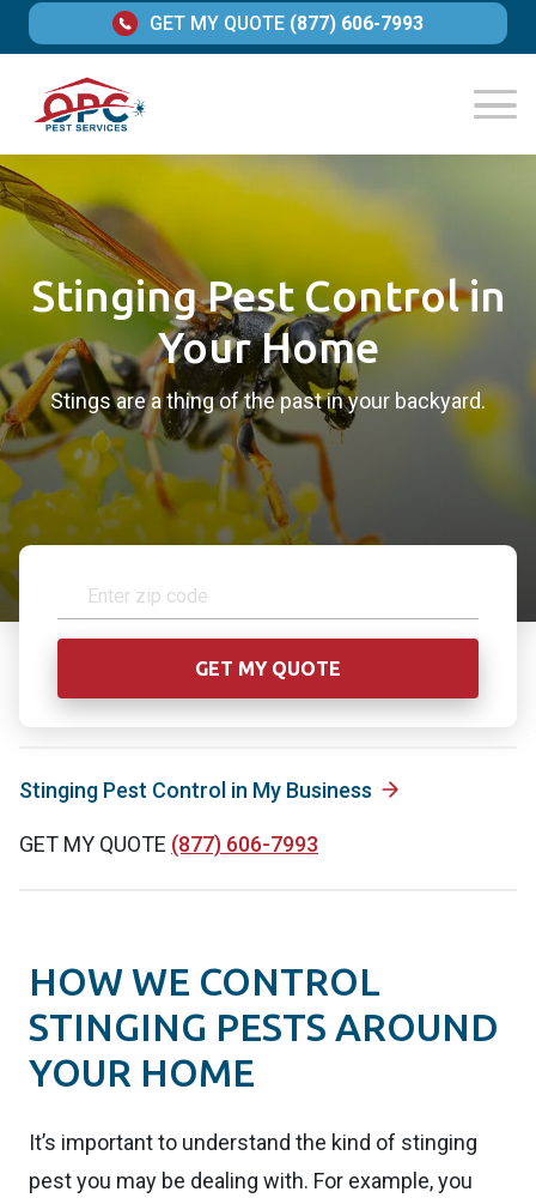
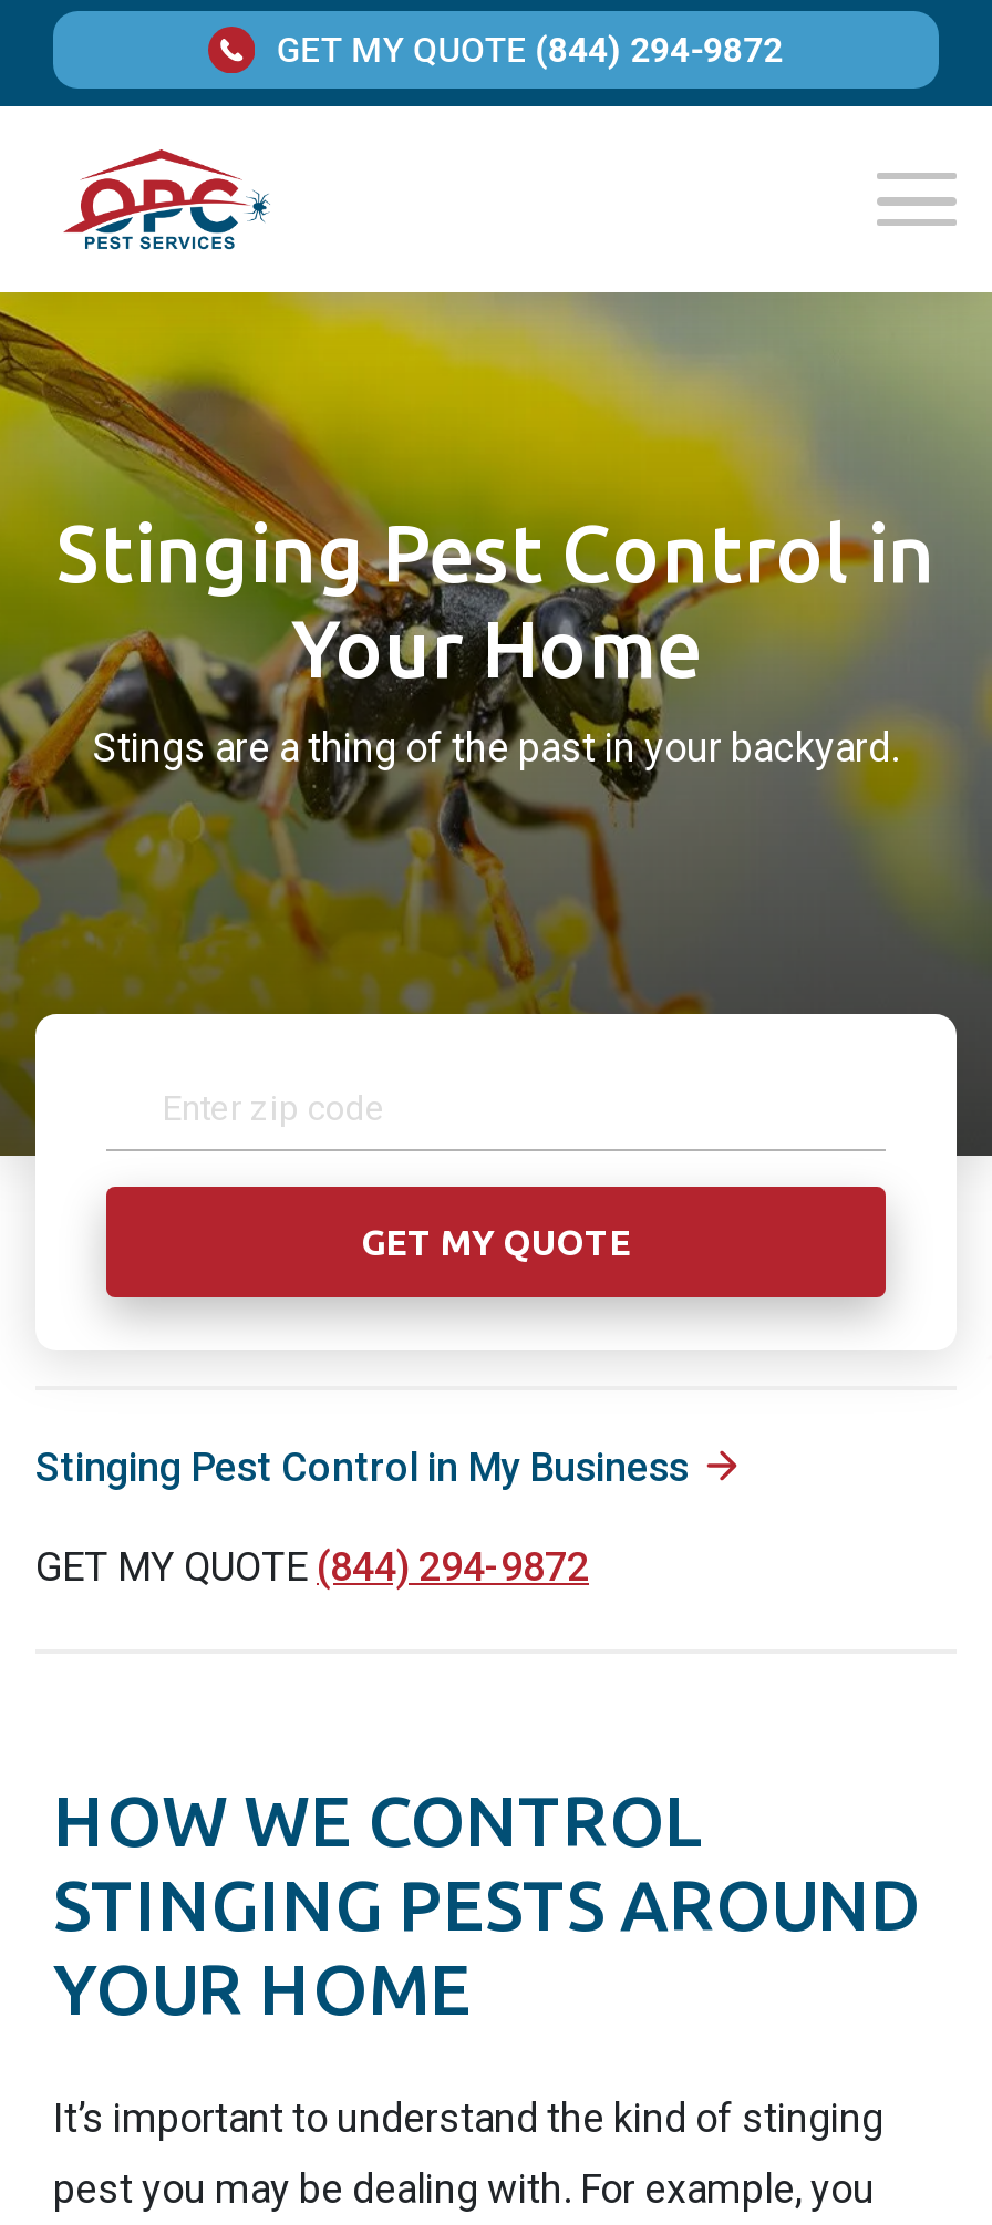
[149,12,423,35] GET MY QUOTE (877) 606-7993 -> [276,29,783,71] GET MY QUOTE (844) 294-9872
[19,831,318,857] GET MY QUOTE (877) 606-7993 -> [35,1543,589,1590] GET MY QUOTE (844) 294-9872

